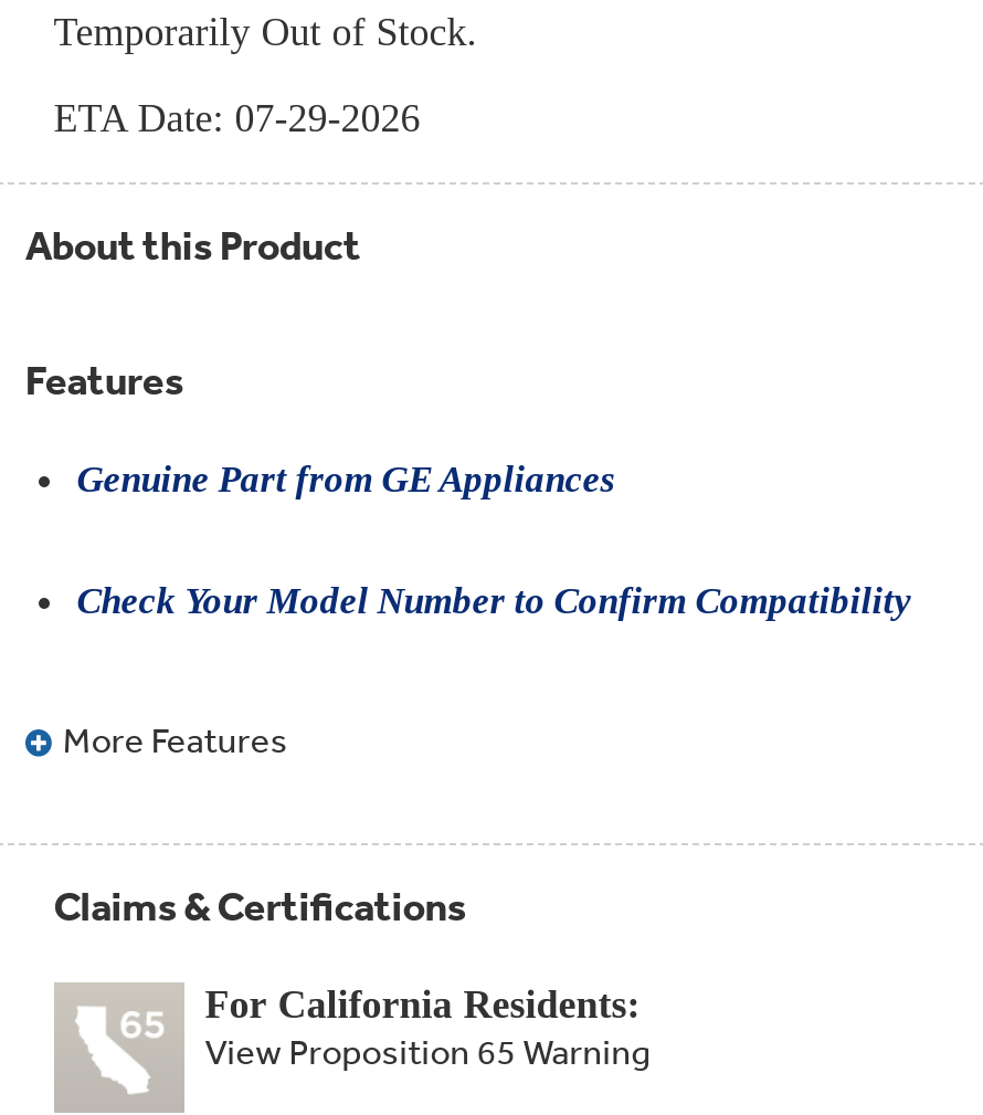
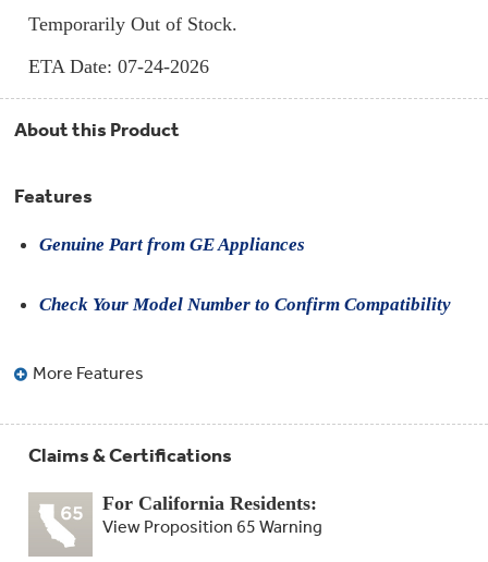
[53,95,420,140] ETA Date: 07-29-2026 -> [28,55,209,77] ETA Date: 07-24-2026

